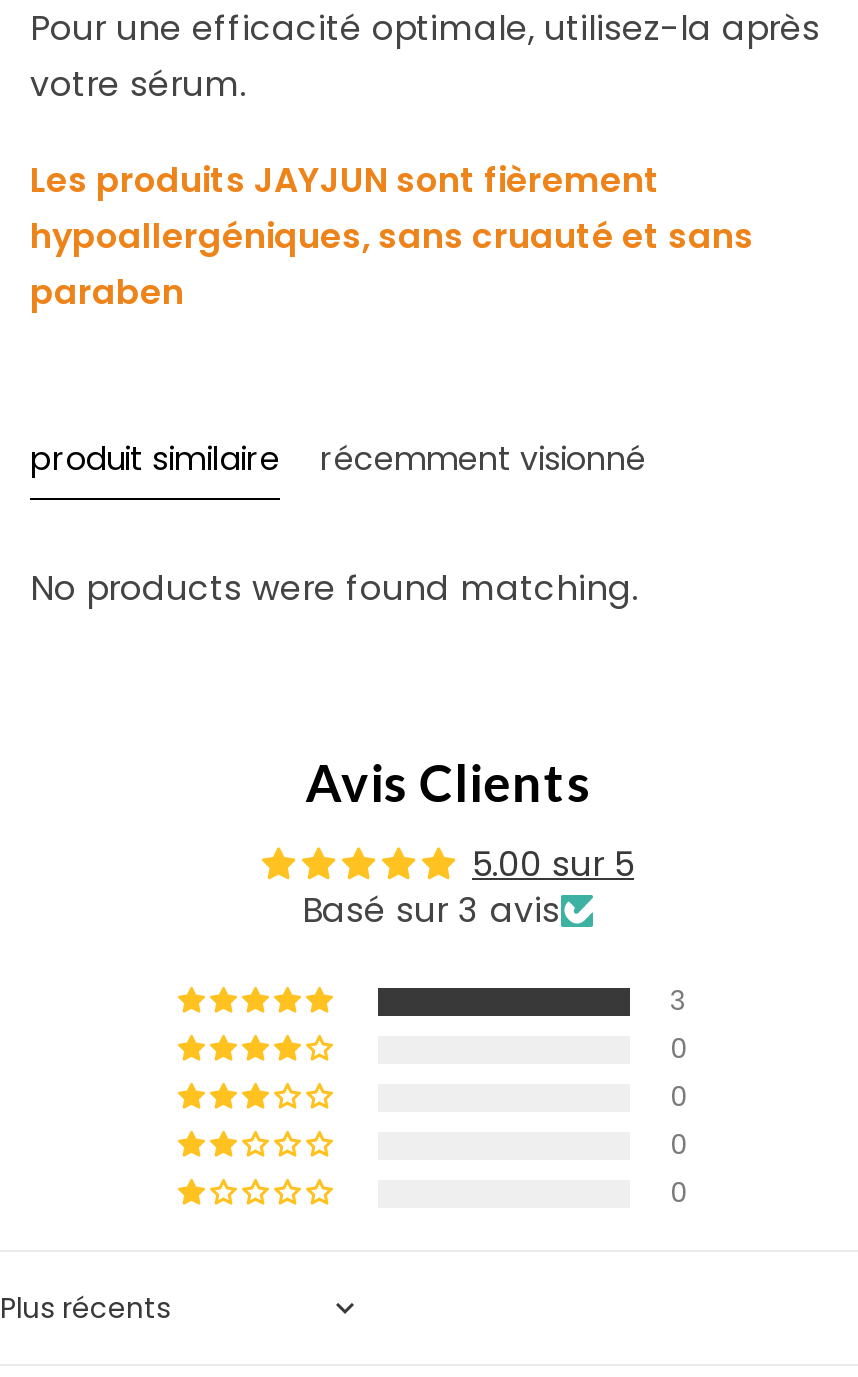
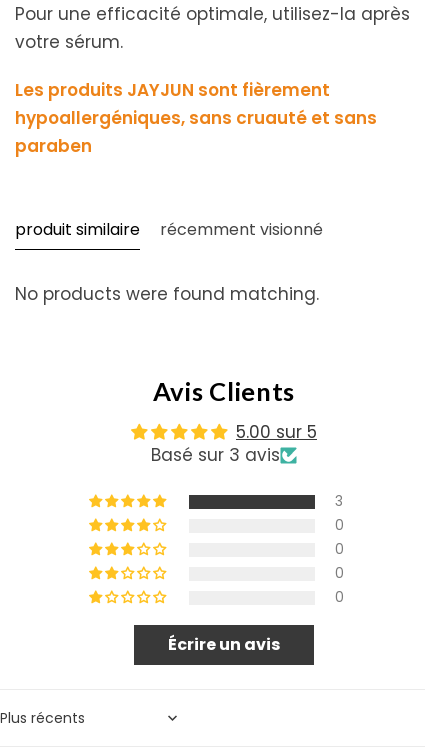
none -> [168,633,280,656] Écrire un avis

